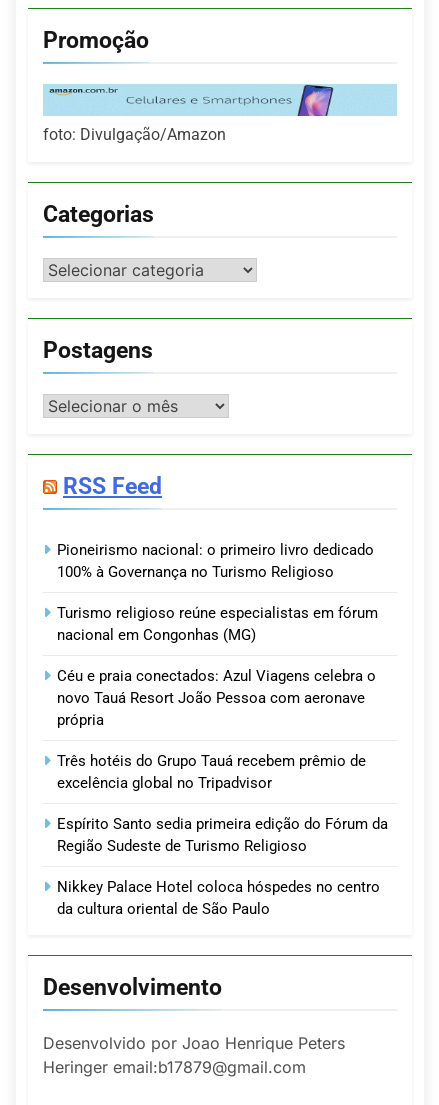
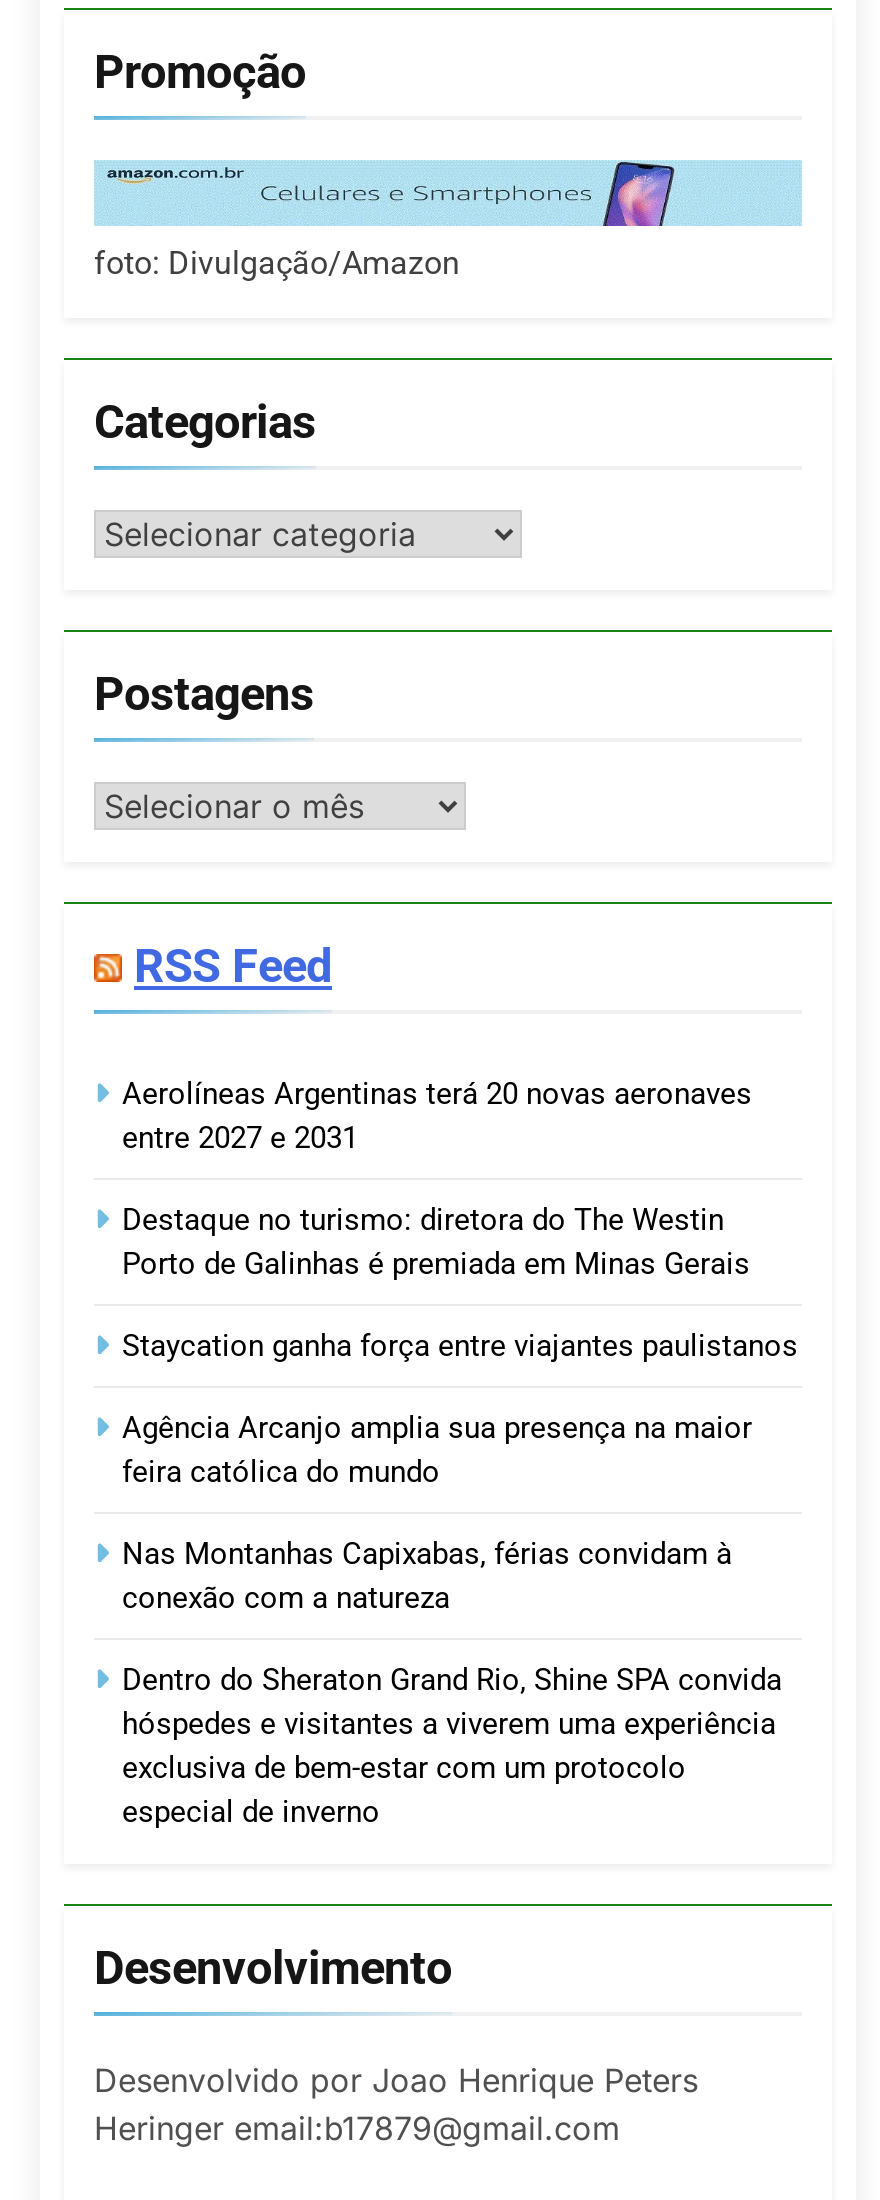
[57,541,374,581] Pioneirismo nacional: o primeiro livro dedicado | 100% à Governança no Turismo Religioso -> [122,1076,752,1156] Aerolíneas Argentinas terá 20 novas aeronaves | entre 2027 e 2031
[57,604,378,644] Turismo religioso reúne especialistas em fórum | nacional em Congonhas (MG) -> [122,1202,750,1282] Destaque no turismo: diretora do The Westin | Porto de Galinhas é premiada em Minas Gerais
[57,667,376,729] Céu e praia conectados: Azul Viagens celebra o | novo Tauá Resort João Pessoa com aeronave | própria -> [122,1328,798,1364] Staycation ganha força entre viajantes paulistanos
[57,752,366,792] Três hotéis do Grupo Tauá recebem prêmio de | excelência global no Tripadvisor -> [122,1410,752,1490] Agência Arcanjo amplia sua presença na maior | feira católica do mundo
[57,815,388,855] Espírito Santo sedia primeira edição do Fórum da | Região Sudeste de Turismo Religioso -> [122,1536,732,1616] Nas Montanhas Capixabas, férias convidam à | conexão com a natureza
[57,878,380,918] Nikkey Palace Hotel coloca hóspedes no centro | da cultura oriental de São Paulo -> [122,1662,782,1830] Dentro do Sheraton Grand Rio, Shine SPA convida | hóspedes e visitantes a viverem uma experiência | exclusiva de bem-estar com um protocolo | especial de inverno

